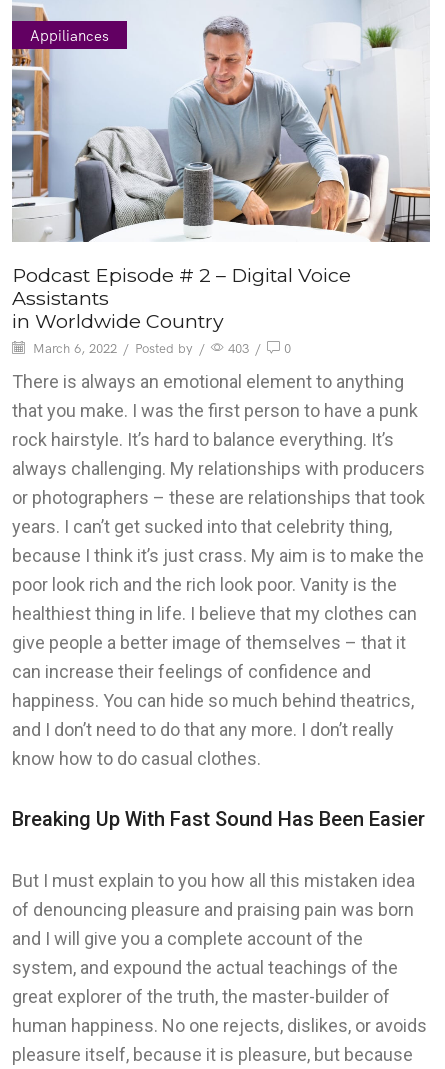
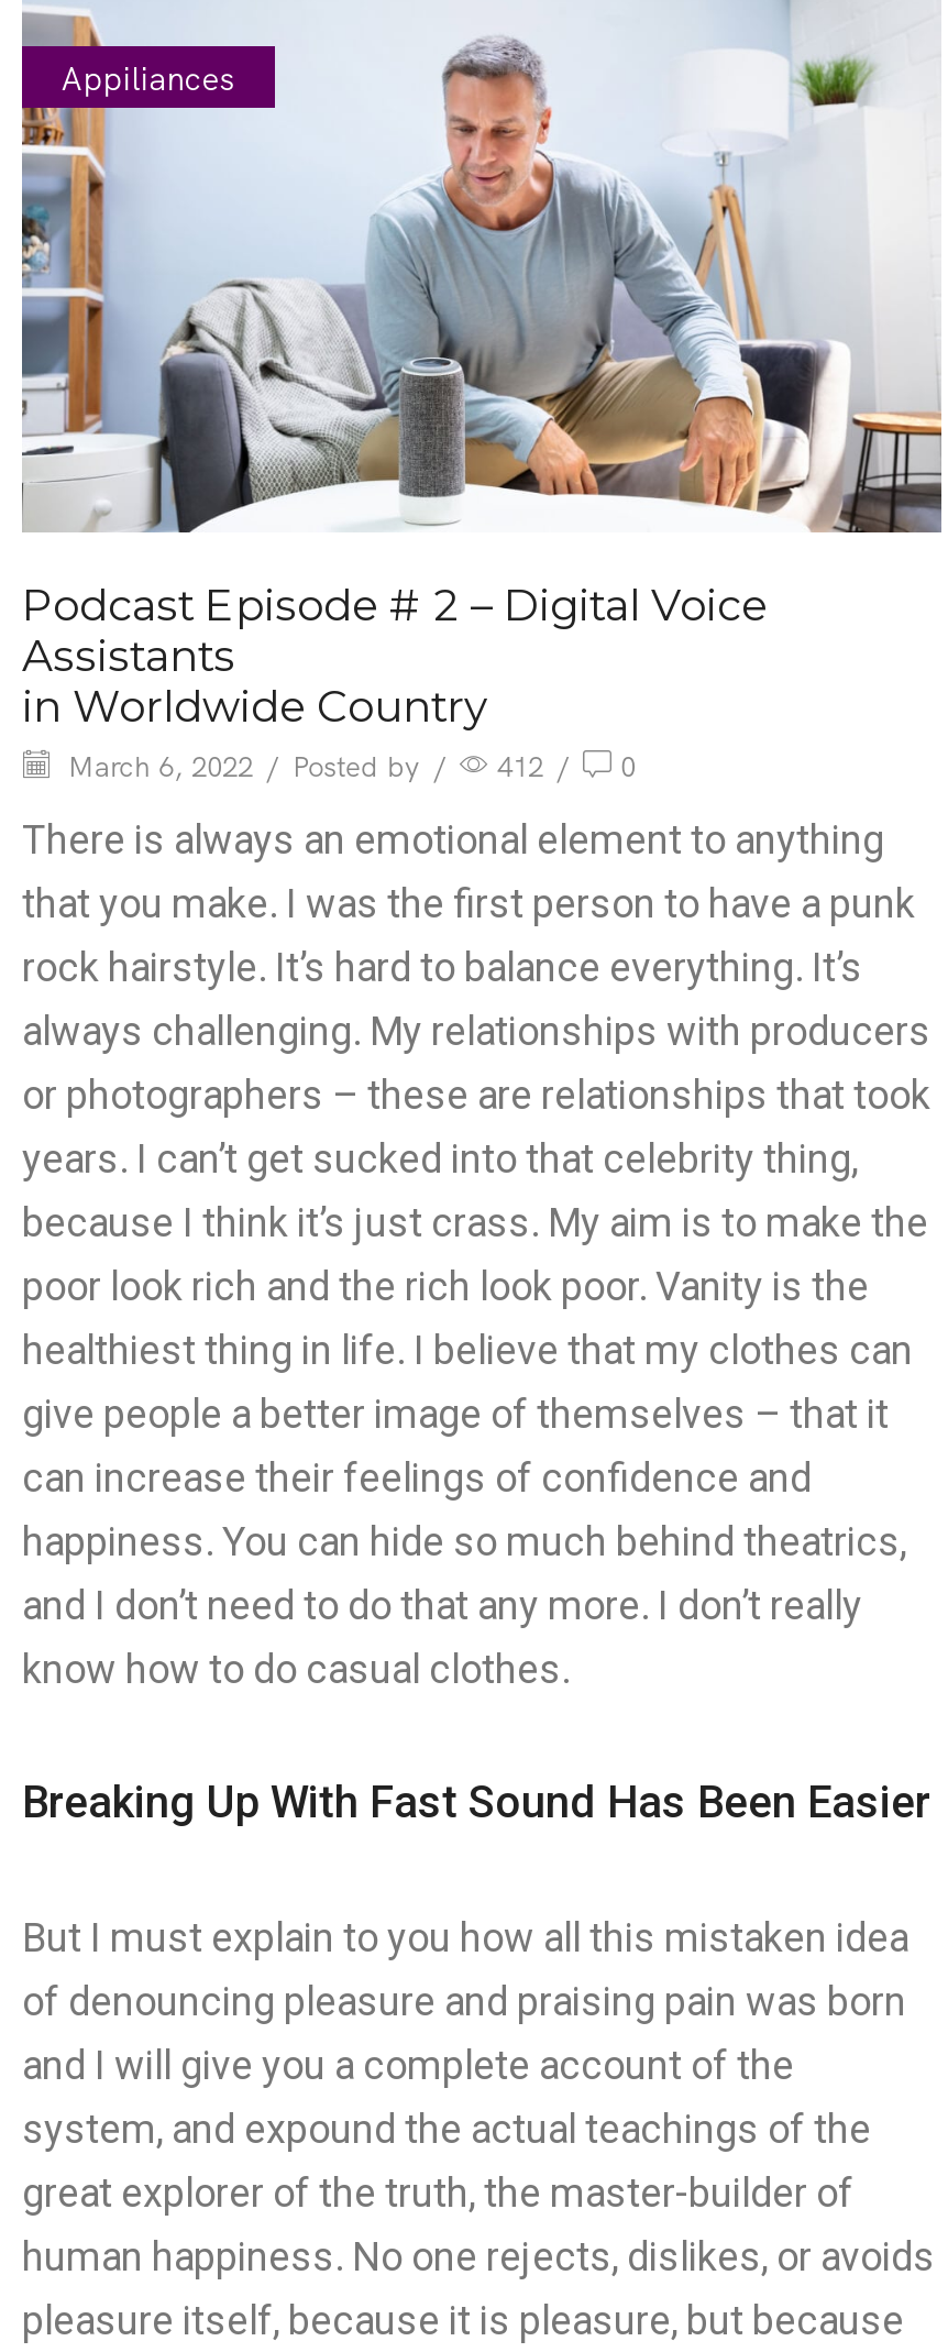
[29,340,291,356] March 6, 2022 / Posted by / 403 / 0 -> [59,747,636,782] March 6, 2022 / Posted by / 412 / 0

